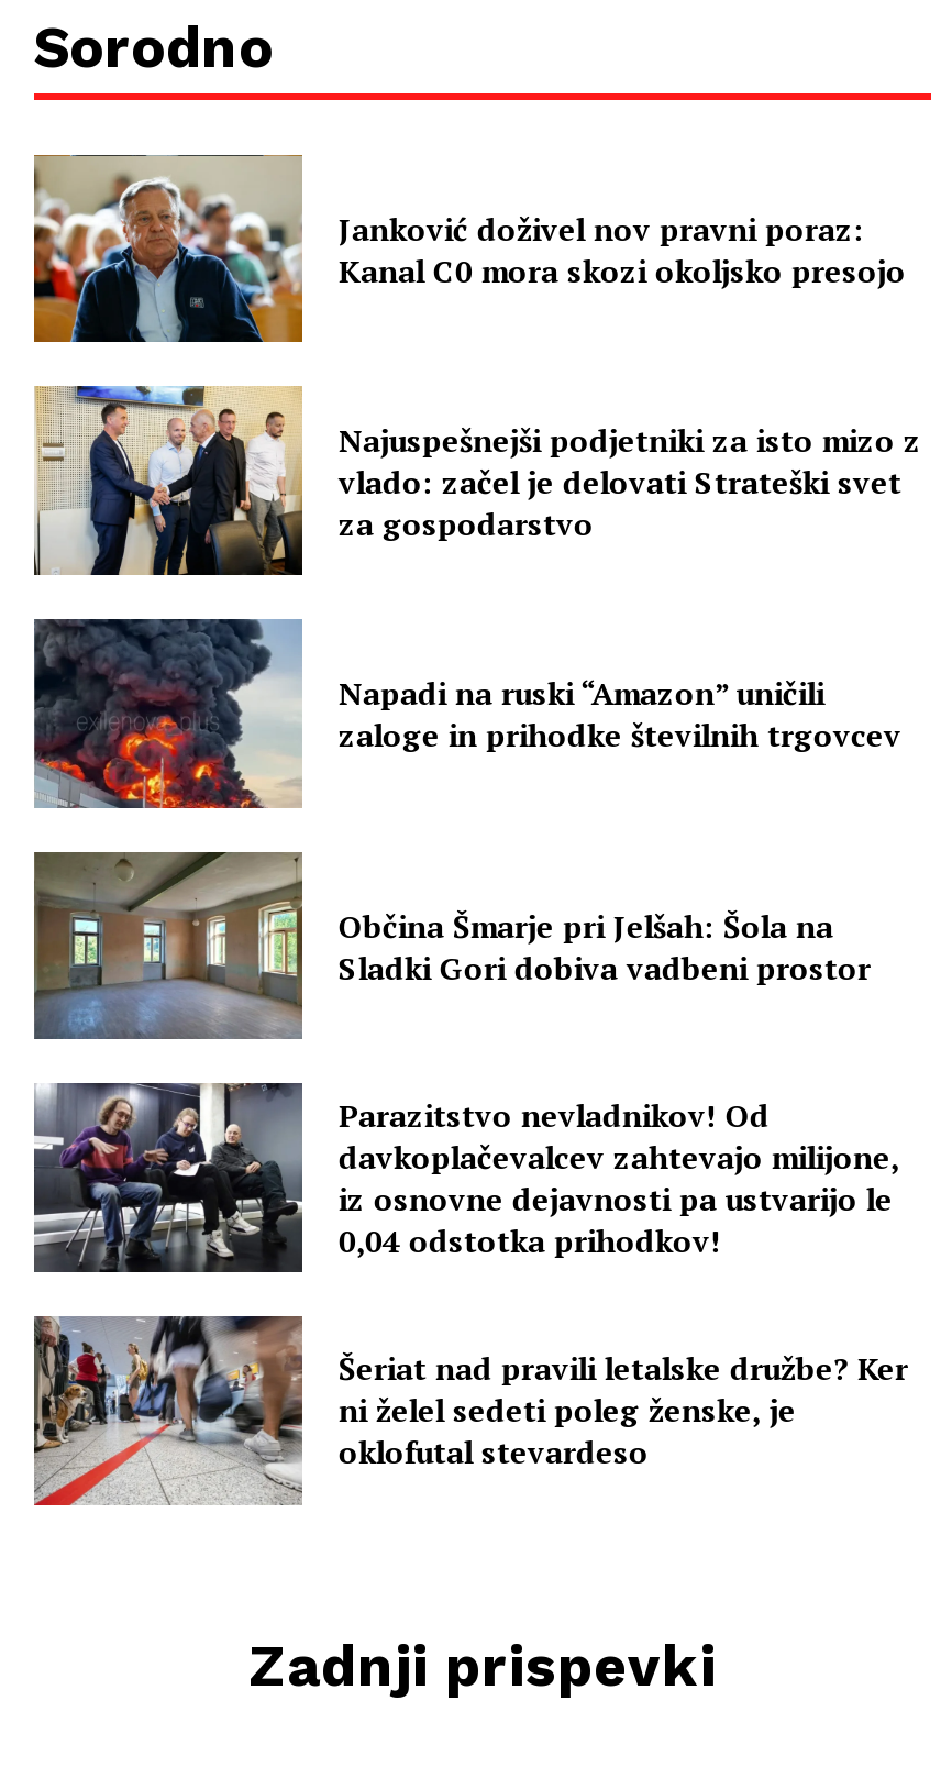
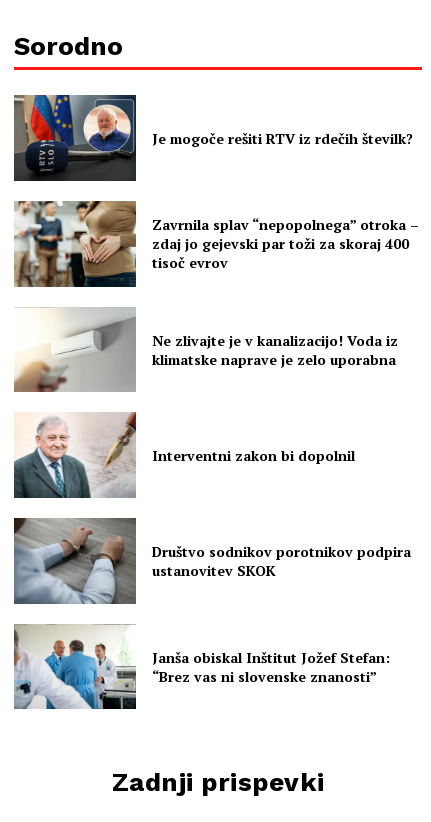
[32,154,906,345] [image] | Janković doživel nov pravni poraz: | Kanal C0 mora skozi okoljsko presojo -> [13,94,413,182] [image] | Je mogoče rešiti RTV iz rdečih številk?
[34,383,921,578] [image] | Najuspešnejši podjetniki za isto mizo z | vlado: začel je delovati Strateški svet | za gospodarstvo -> [14,200,419,288] [image] | Zavrnila splav “nepopolnega” otroka – | zdaj jo gejevski par toži za skoraj 400 | tisoč evrov
[32,616,901,809] [image] | Napadi na ruski “Amazon” uničili | zaloge in prihodke številnih trgovcev -> [14,306,398,393] [image] | Ne zlivajte je v kanalizacijo! Voda iz | klimatske naprave je zelo uporabna
[32,851,870,1038] [image] | Občina Šmarje pri Jelšah: Šola na | Sladki Gori dobiva vadbeni prostor -> [14,412,355,498] [image] | Interventni zakon bi dopolnil
[34,1082,899,1273] [image] | Parazitstvo nevladnikov! Od | davkoplačevalcev zahtevajo milijone, | iz osnovne dejavnosti pa ustvarijo le | 0,04 odstotka prihodkov! -> [13,517,411,604] [image] | Društvo sodnikov porotnikov podpira | ustanovitev SKOK
[32,1315,908,1509] [image] | Šeriat nad pravili letalske družbe? Ker | ni želel sedeti poleg ženske, je | oklofutal stevardeso -> [14,624,390,710] [image] | Janša obiskal Inštitut Jožef Stefan: | “Brez vas ni slovenske znanosti”

